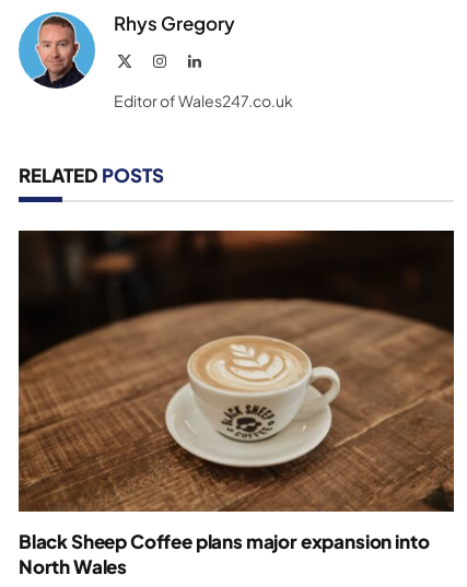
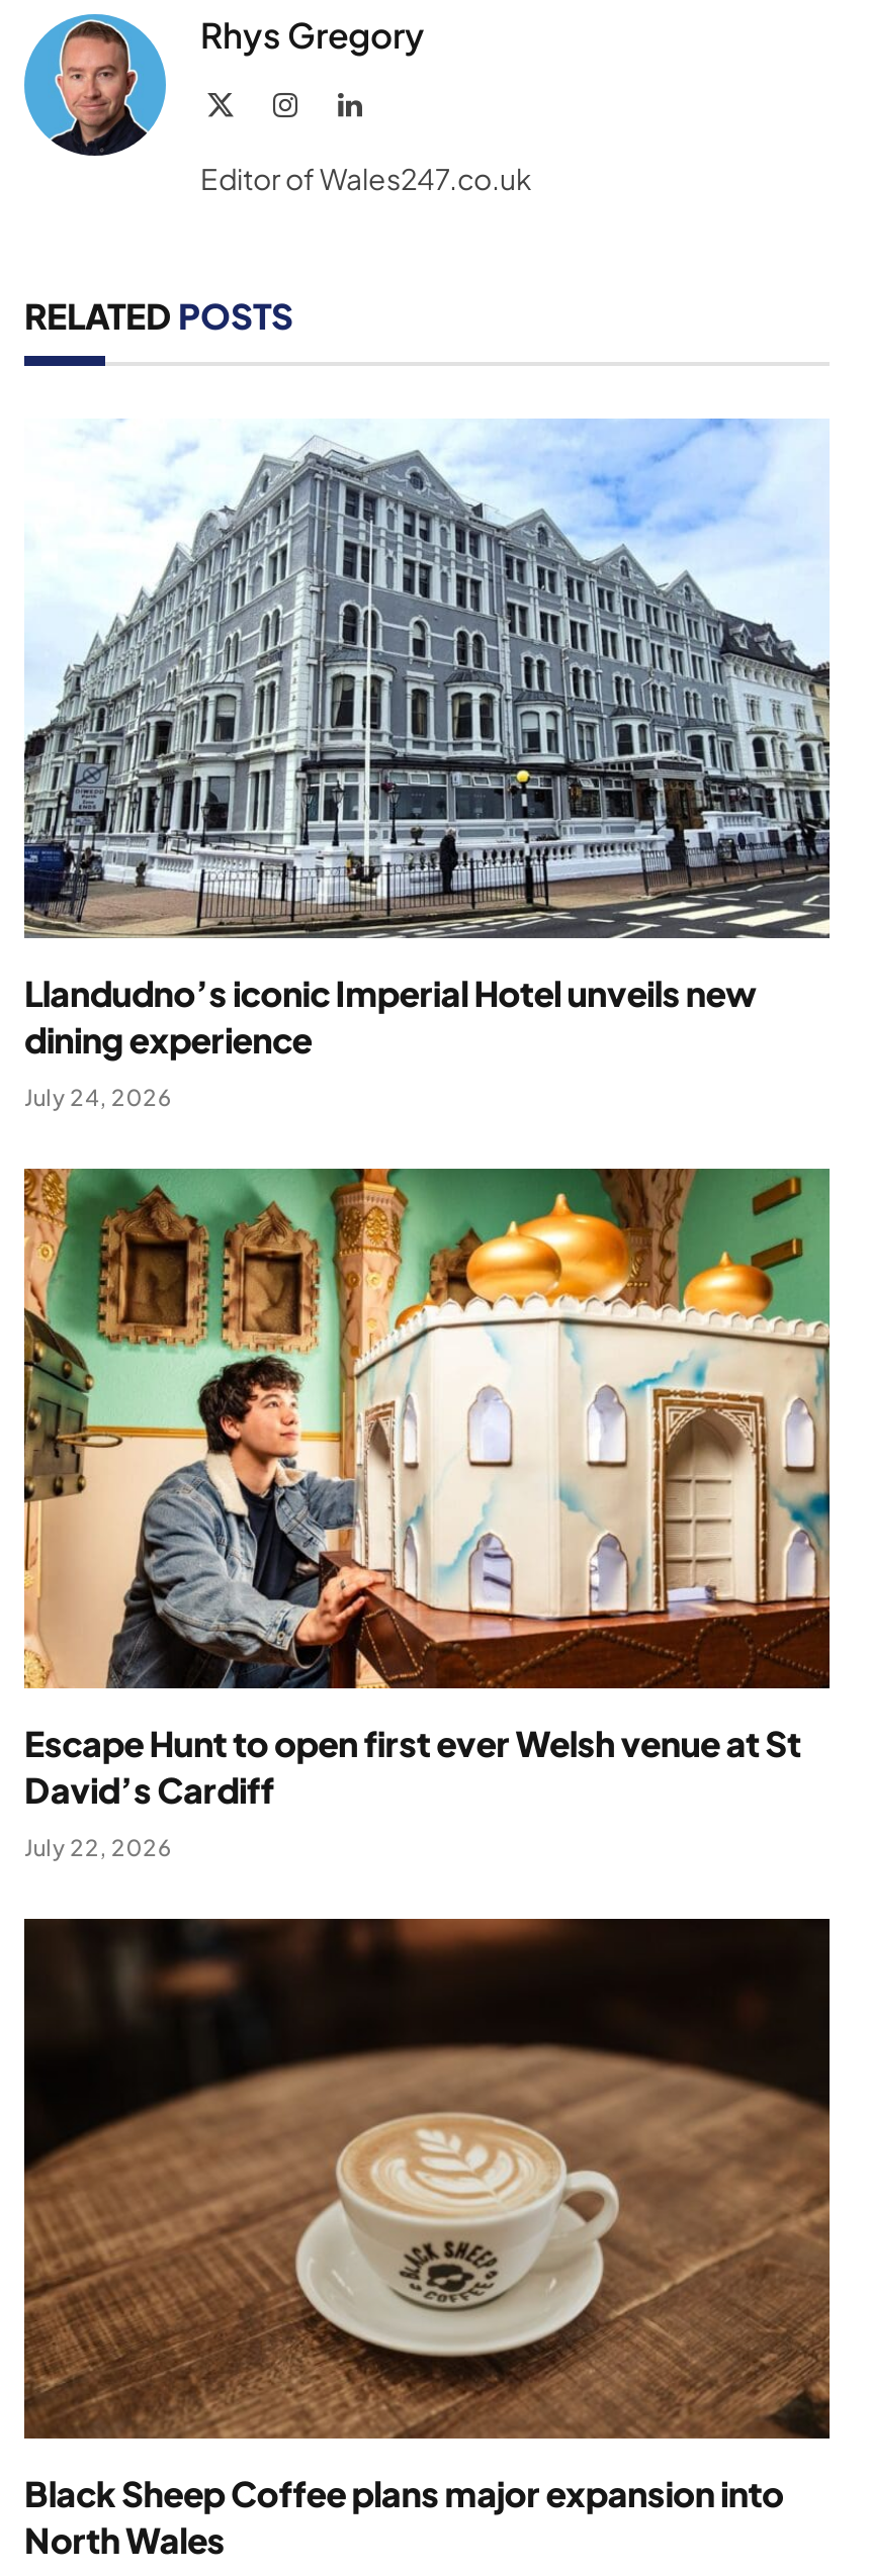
none -> [22,417,830,1110] [image] | Llandudno’s iconic Imperial Hotel unveils new | dining experience | July 24, 2026
none -> [22,1167,832,1860] [image] | Escape Hunt to open first ever Welsh venue at St | David’s Cardiff | July 22, 2026

